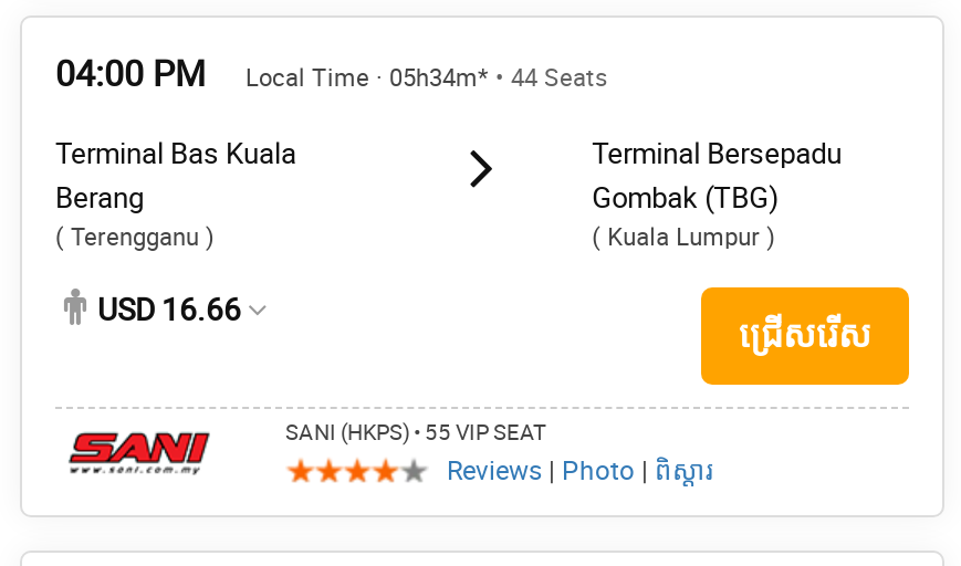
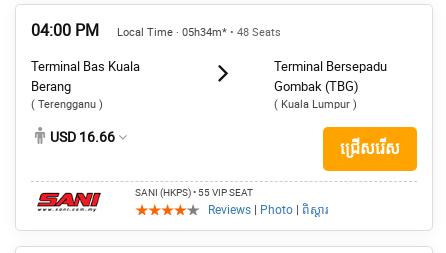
[246,64,608,93] Local Time · 05h34m* • 44 Seats -> [117,26,281,39] Local Time · 05h34m* • 48 Seats

